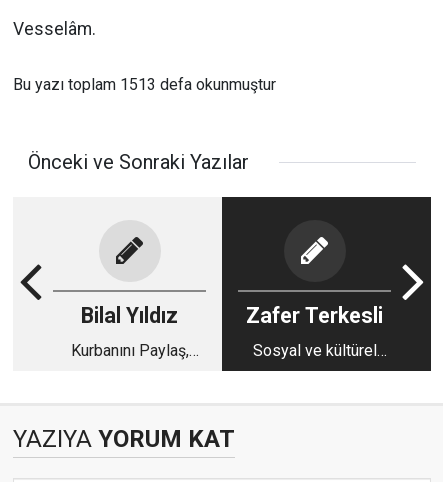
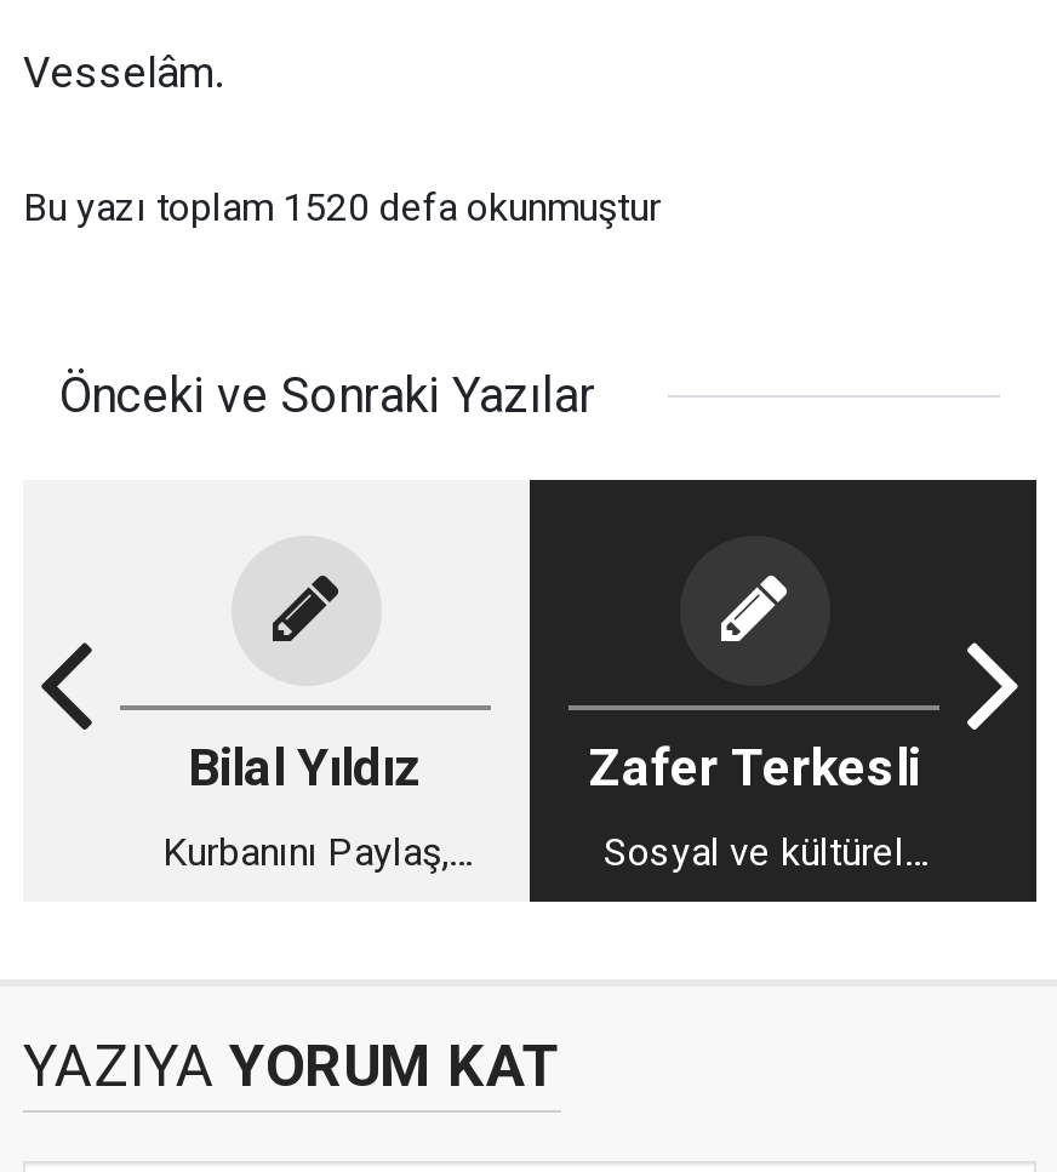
[13,75,276,94] Bu yazı toplam 1513 defa okunmuştur -> [23,184,661,230] Bu yazı toplam 1520 defa okunmuştur

